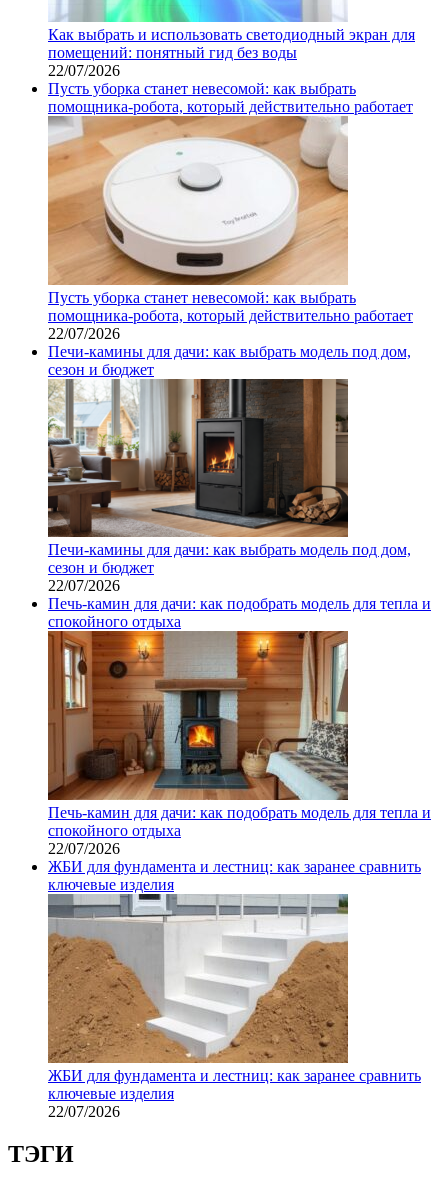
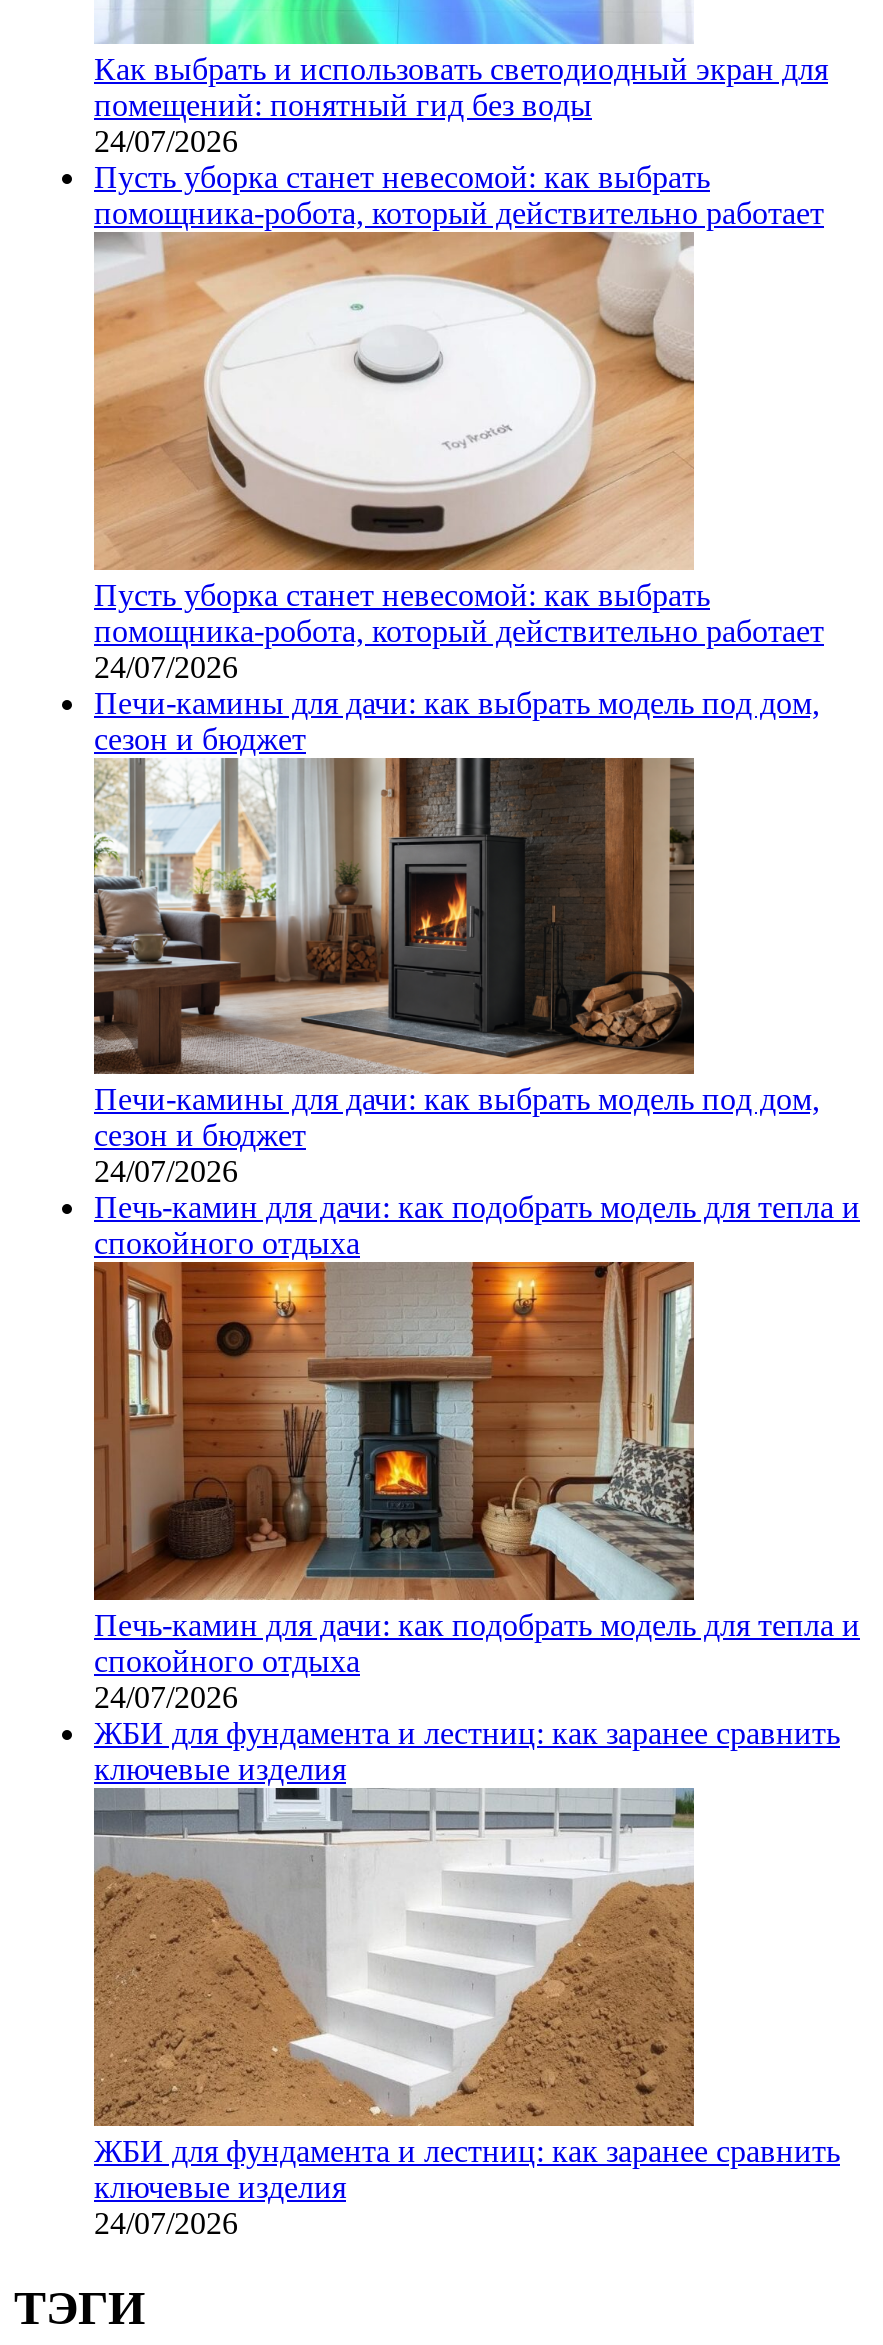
[48,62,120,79] 22/07/2026 -> [94,124,238,158] 24/07/2026
[48,325,120,342] 22/07/2026 -> [94,650,238,684] 24/07/2026
[48,577,120,594] 22/07/2026 -> [94,1154,238,1188] 24/07/2026
[48,840,120,857] 22/07/2026 -> [94,1680,238,1714] 24/07/2026
[48,1103,120,1120] 22/07/2026 -> [94,2206,238,2240] 24/07/2026

